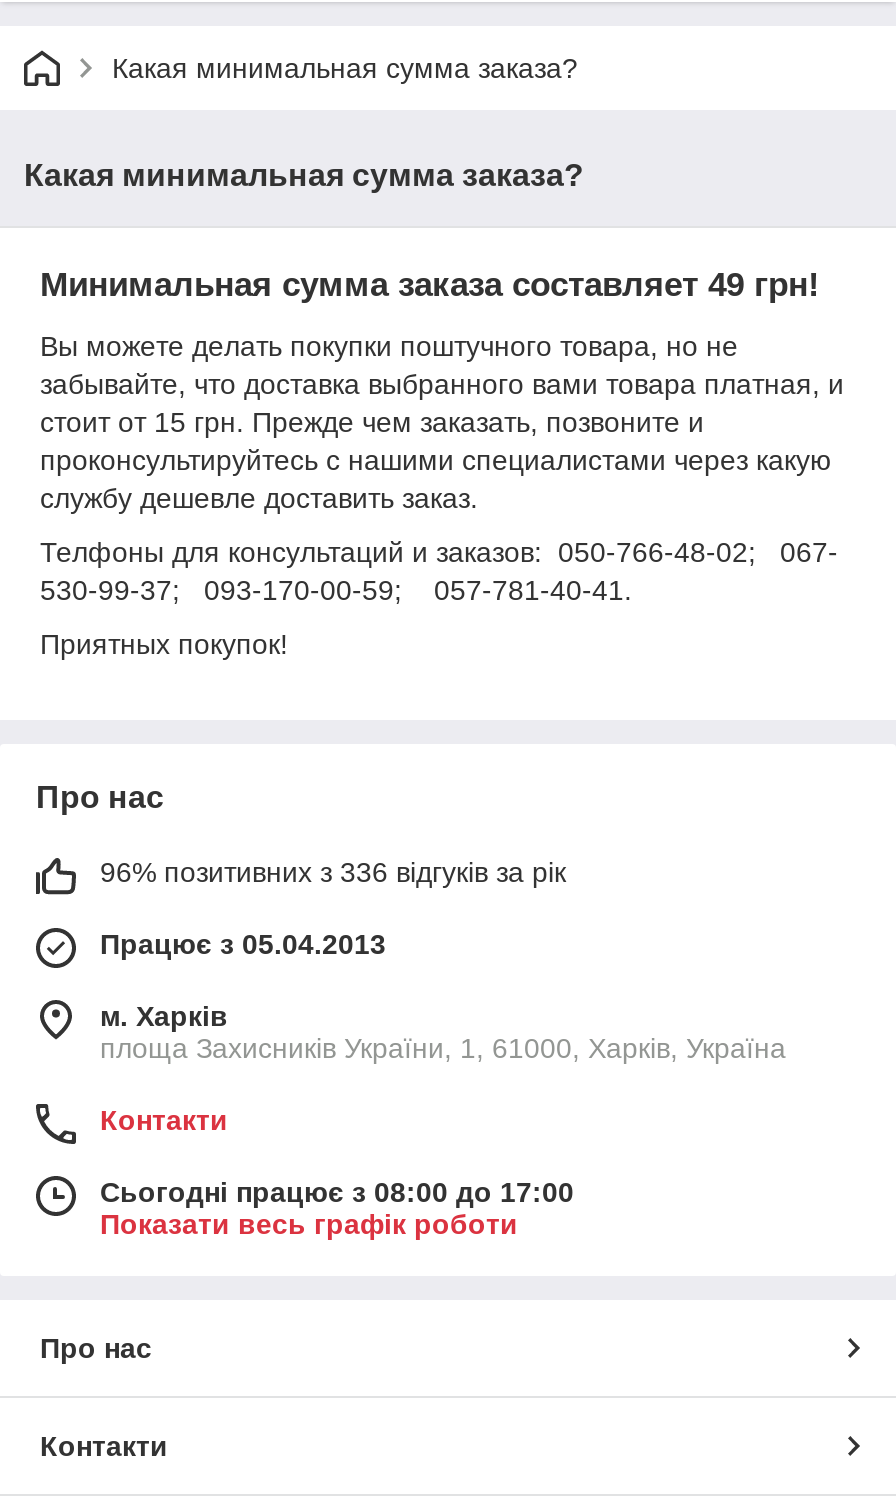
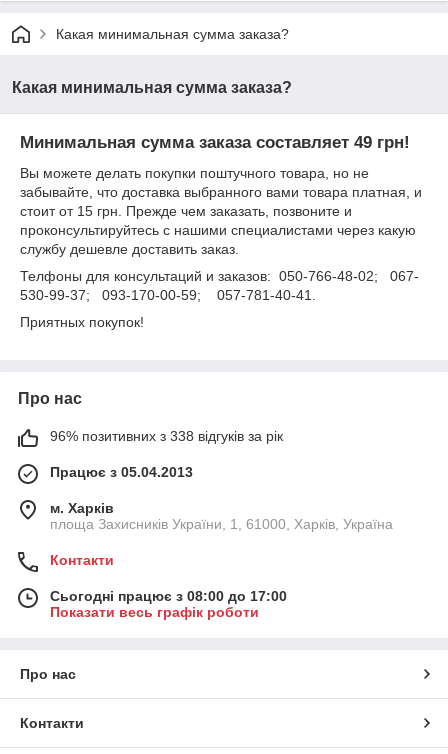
[100,856,566,888] 96% позитивних з 336 відгуків за рік -> [50,428,283,444] 96% позитивних з 338 відгуків за рік

